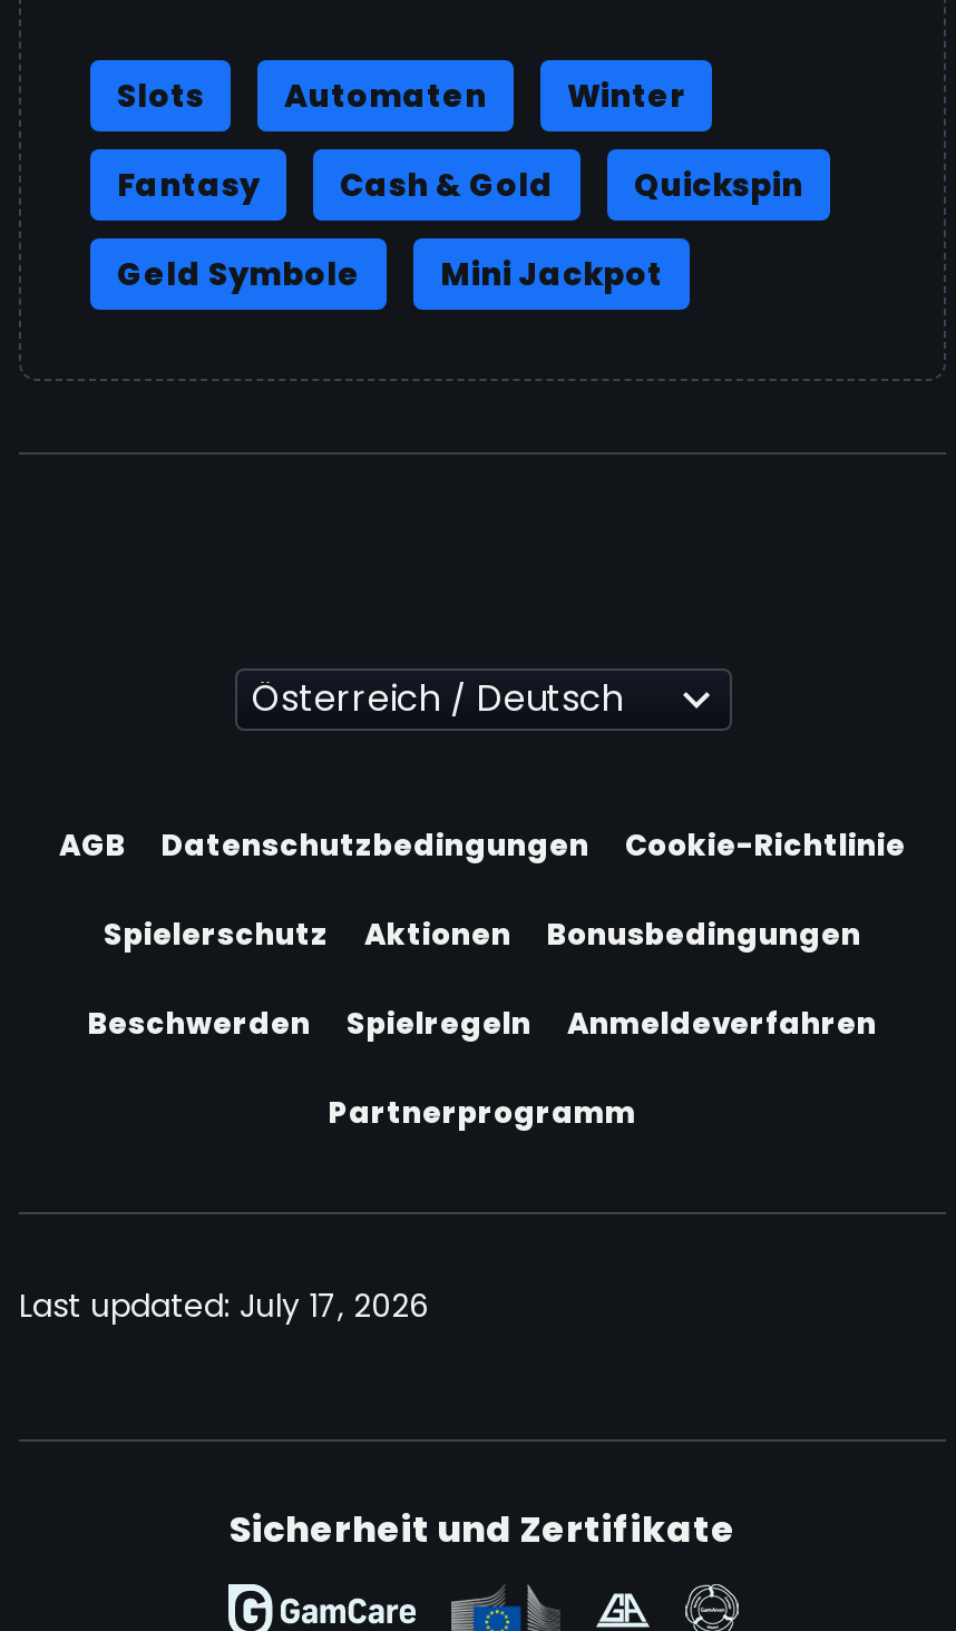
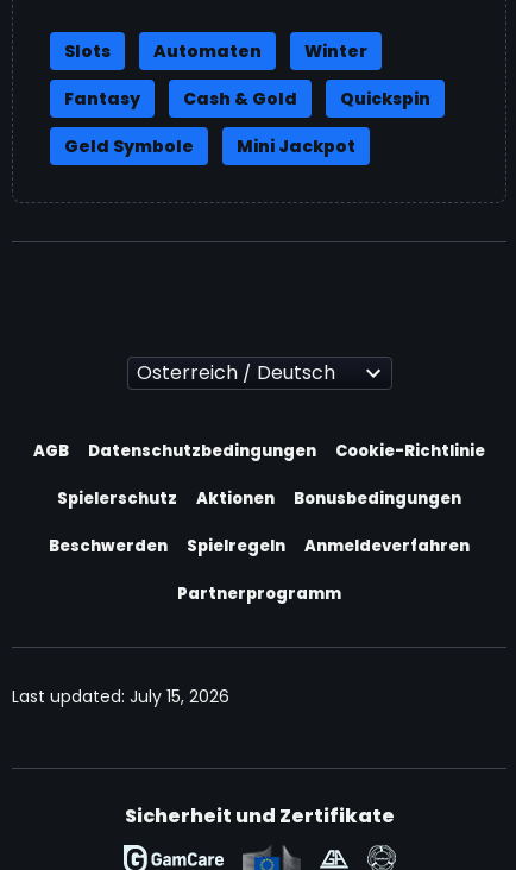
[19,1283,429,1328] Last updated: July 17, 2026 -> [12,685,229,708] Last updated: July 15, 2026

